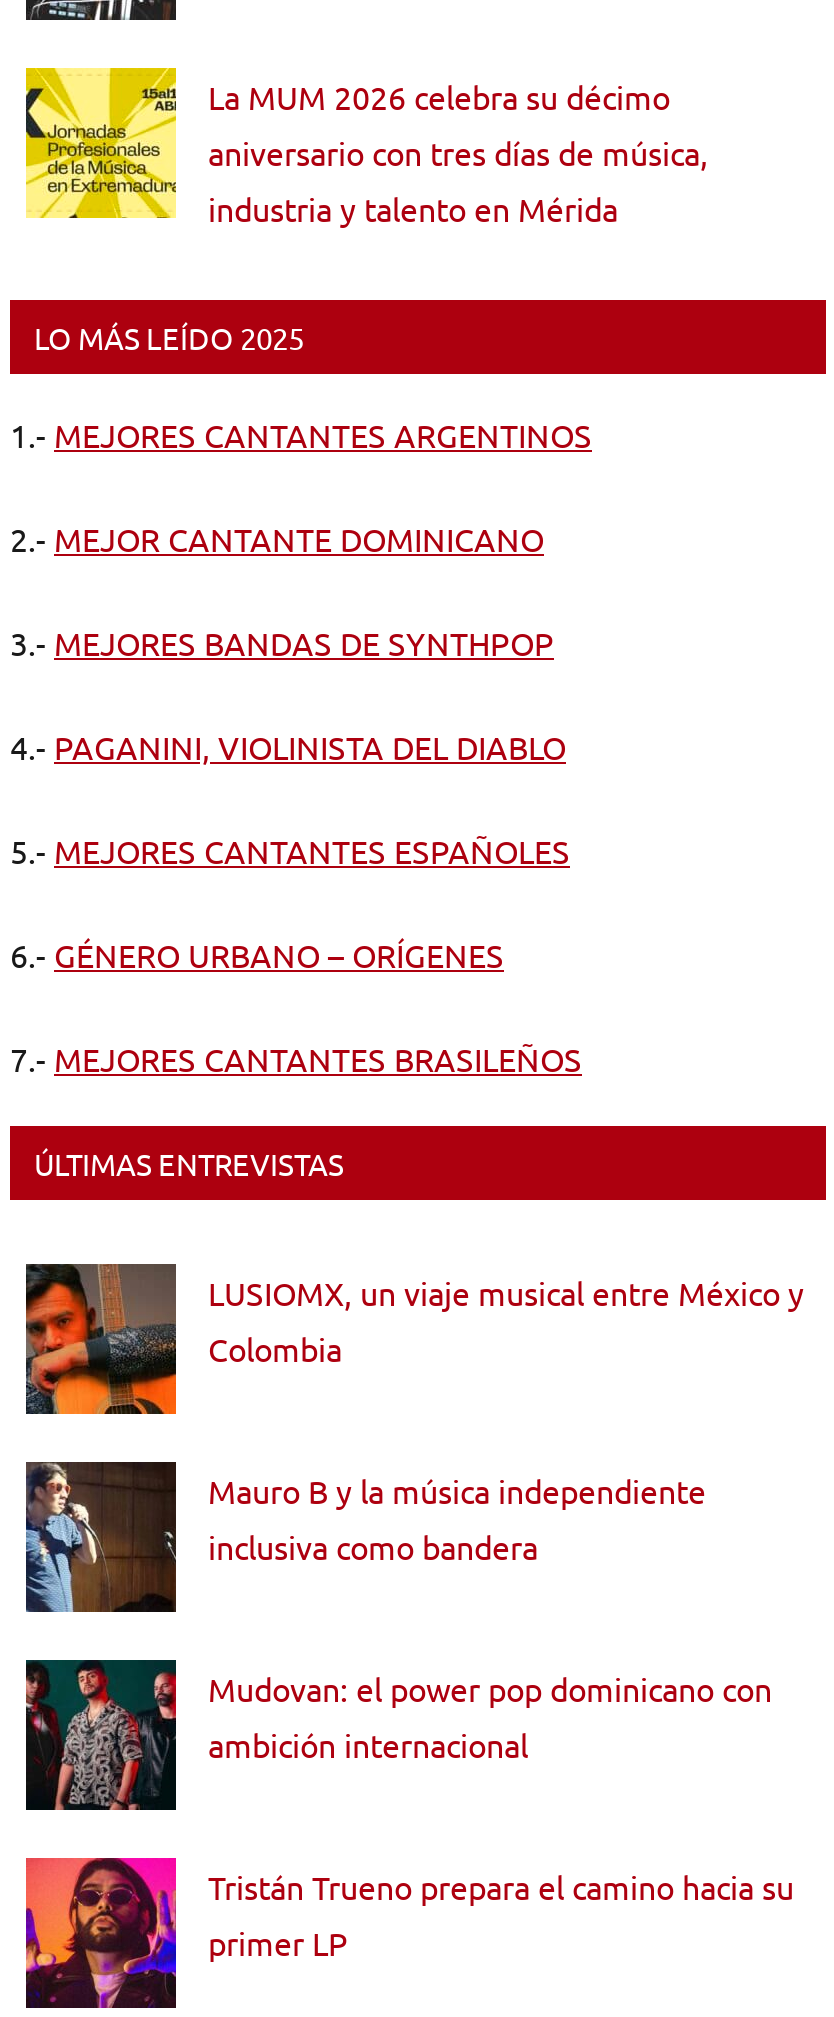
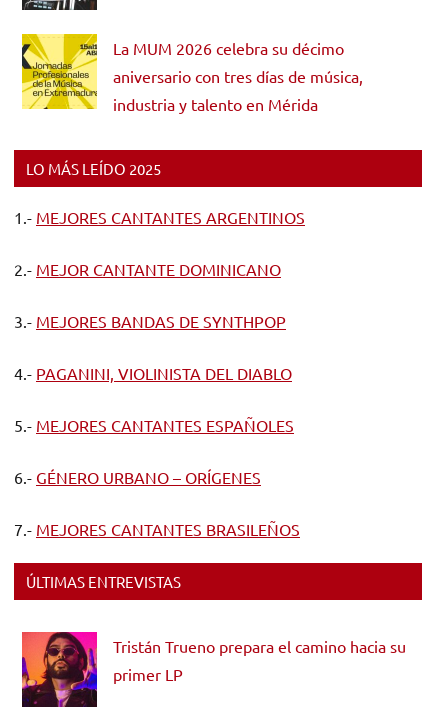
[24,1262,804,1416] [image] | LUSIOMX, un viaje musical entre México y | Colombia -> none
[24,1460,706,1614] [image] | Mauro B y la música independiente | inclusiva como bandera -> none
[24,1658,772,1812] [image] | Mudovan: el power pop dominicano con | ambición internacional -> none

